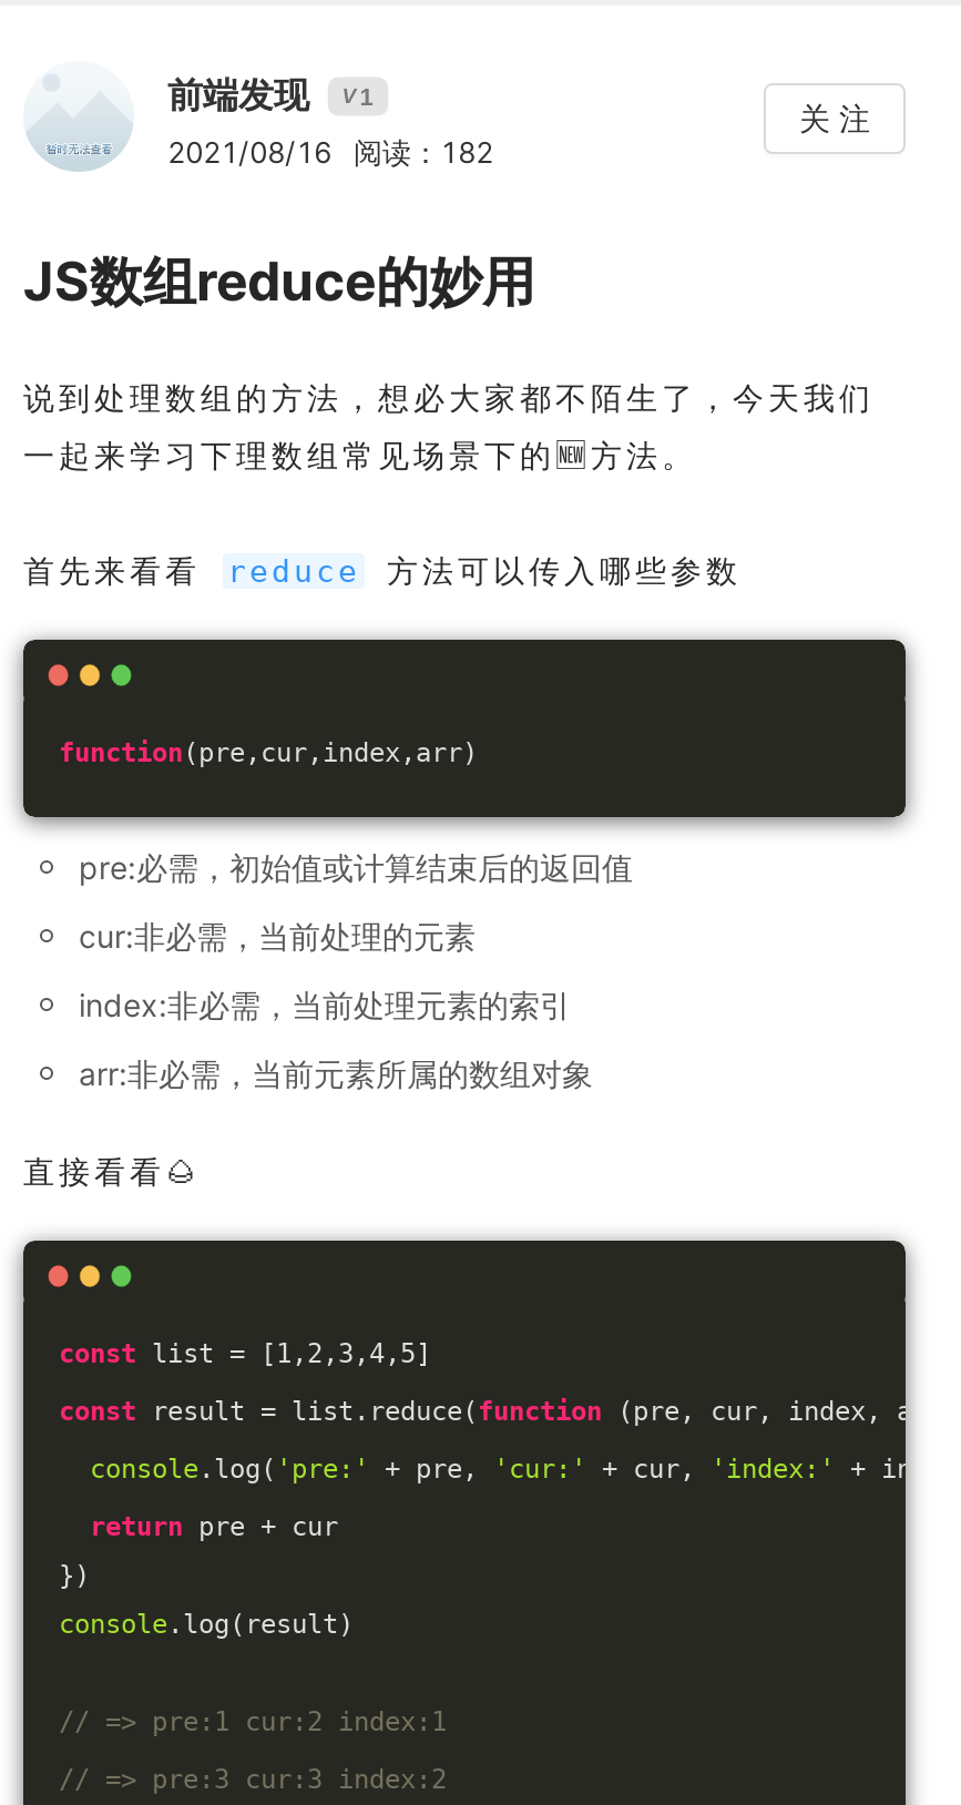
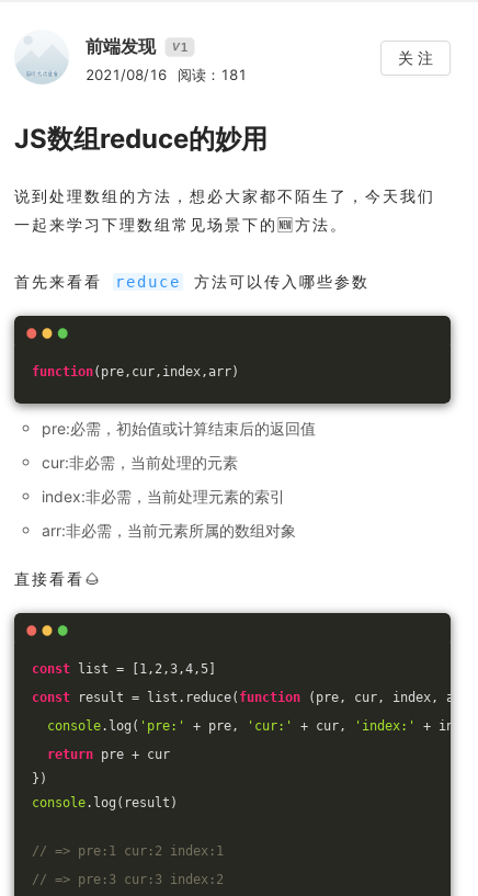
[167,134,493,170] 2021/08/16 阅读：182 -> [86,66,247,83] 2021/08/16 阅读：181

